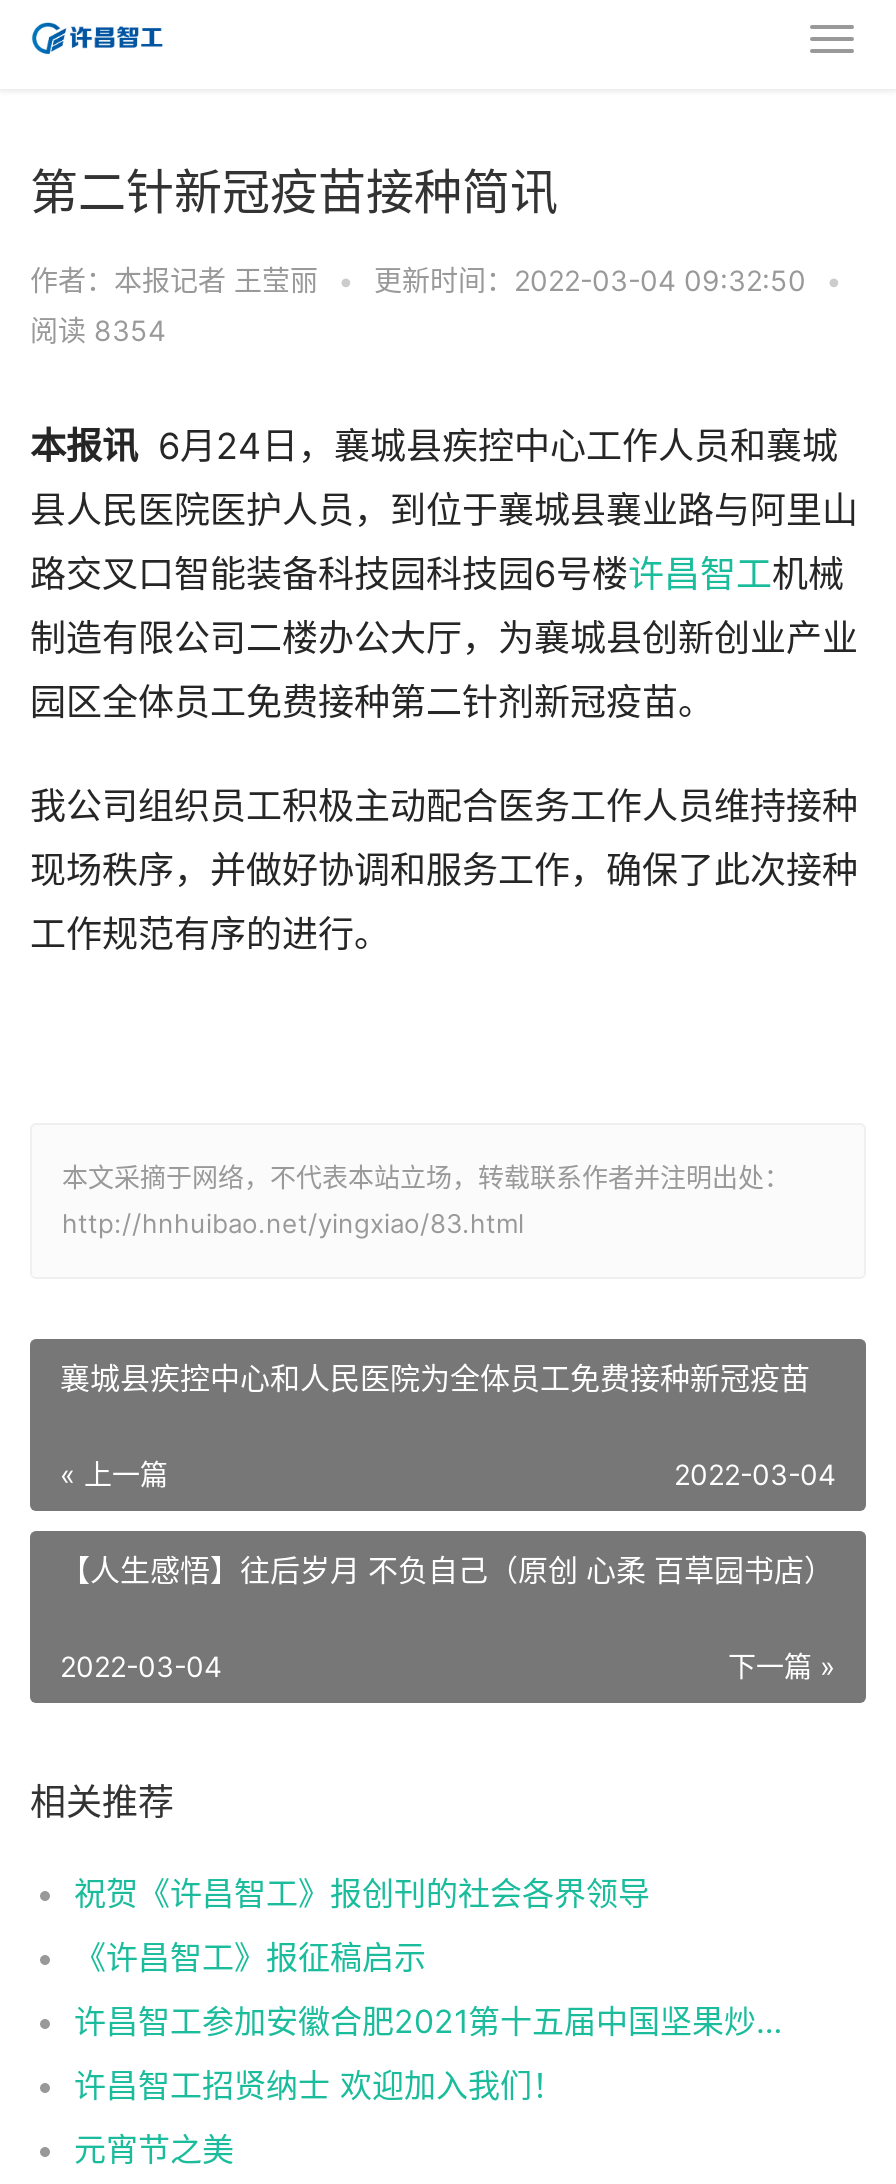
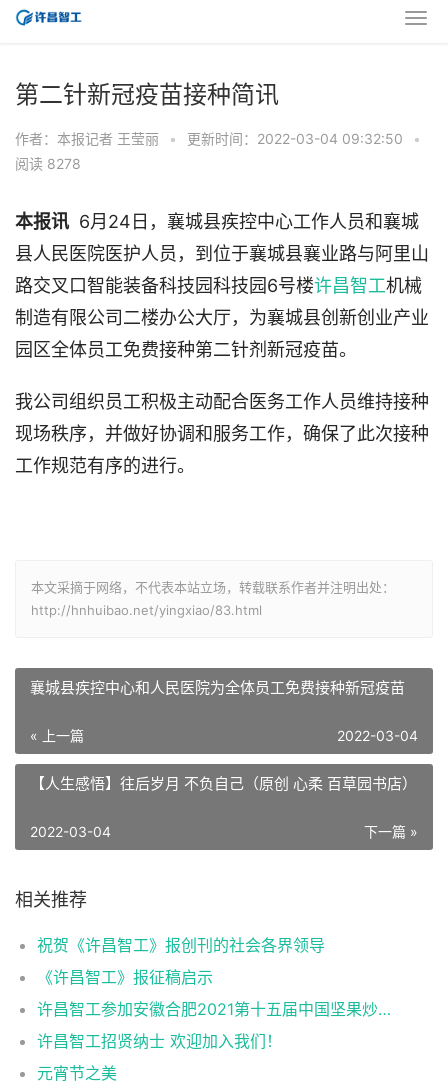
[30,313,166,347] 阅读 8354 -> [15,155,81,172] 阅读 8278

